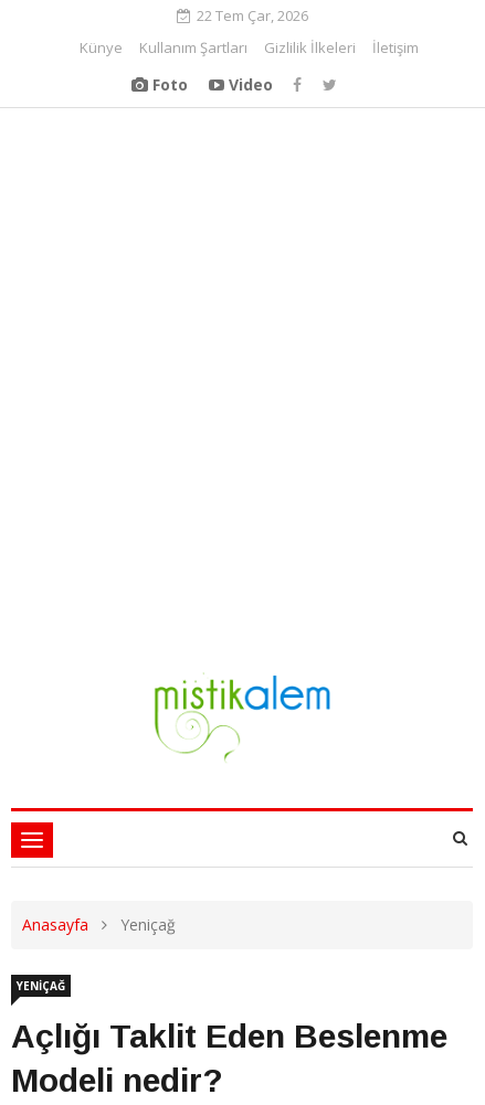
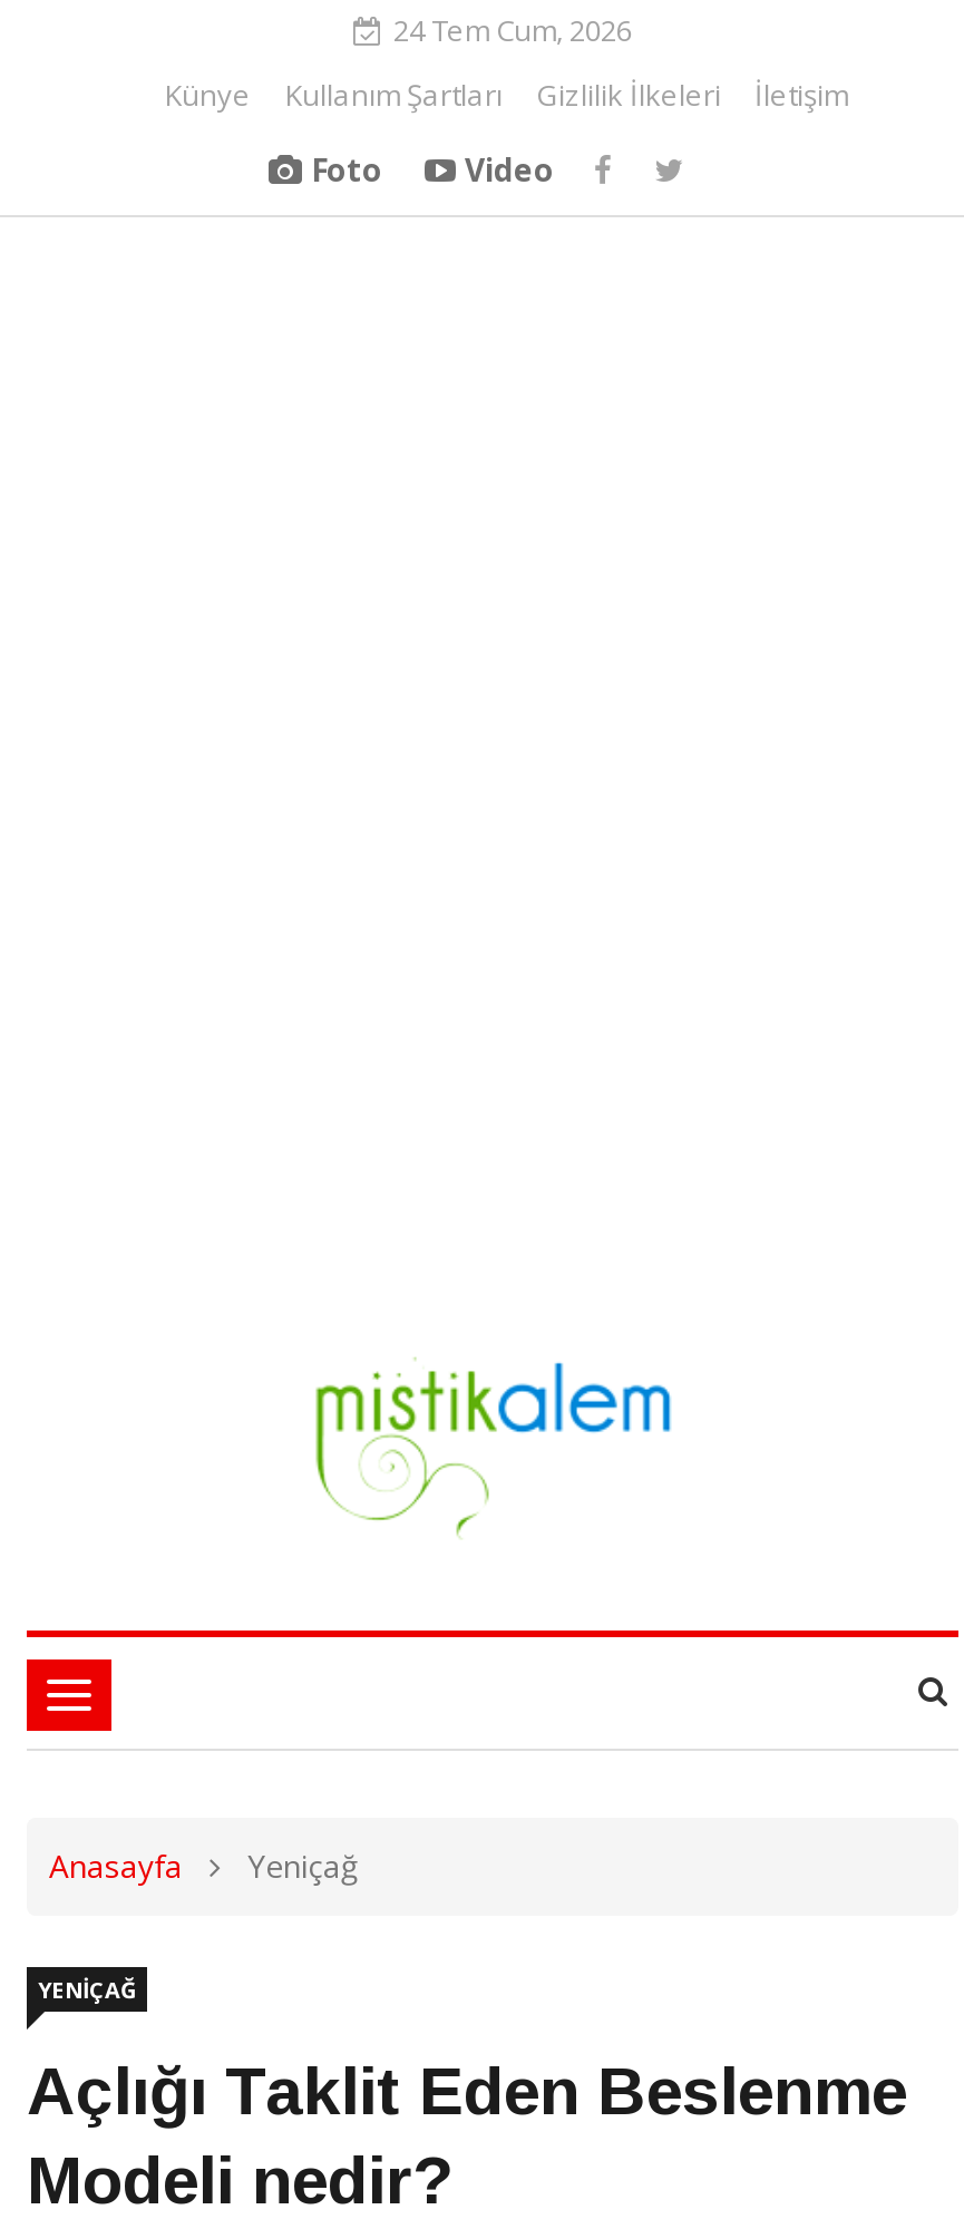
[196,6,308,25] 22 Tem Çar, 2026 -> [393,10,632,50] 24 Tem Cum, 2026

